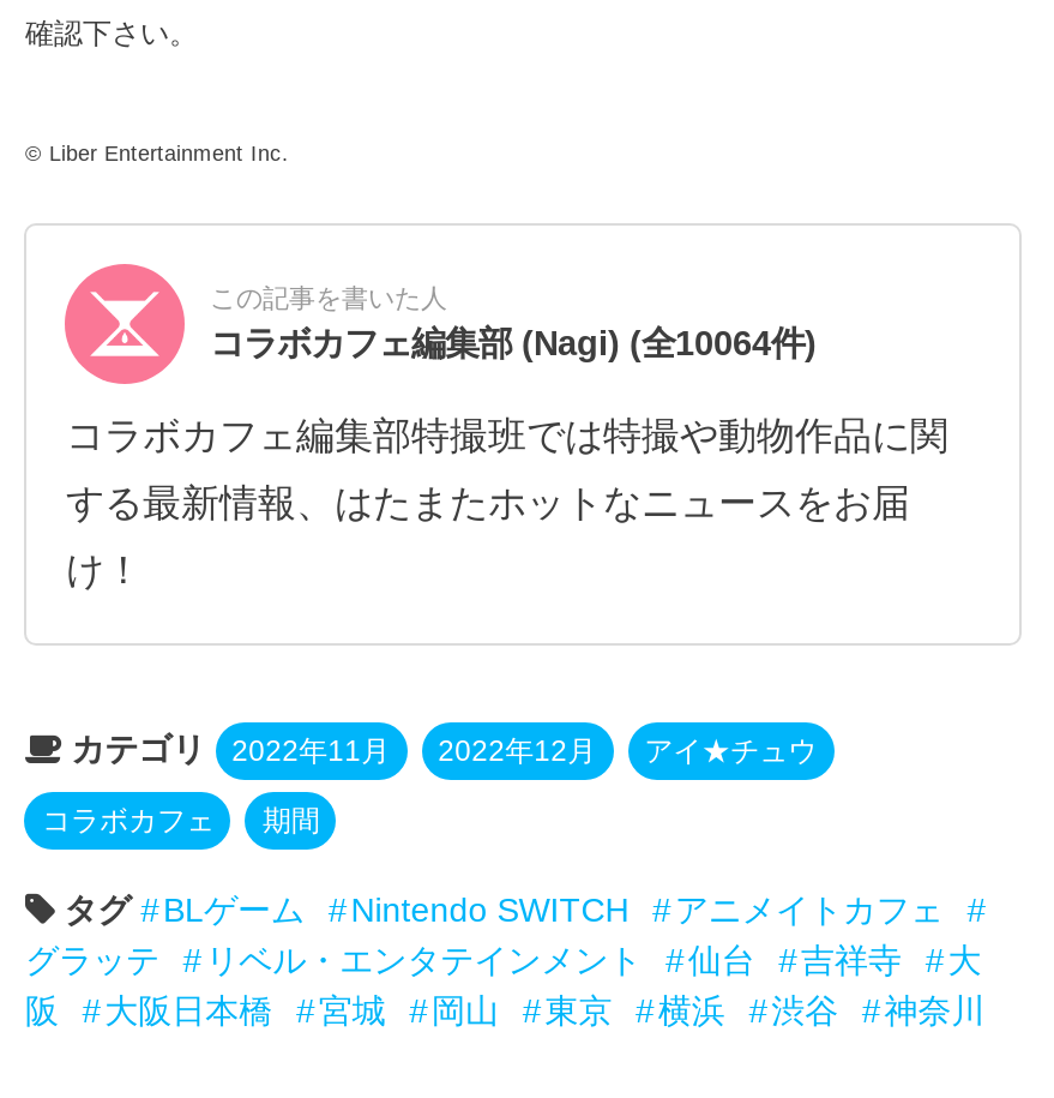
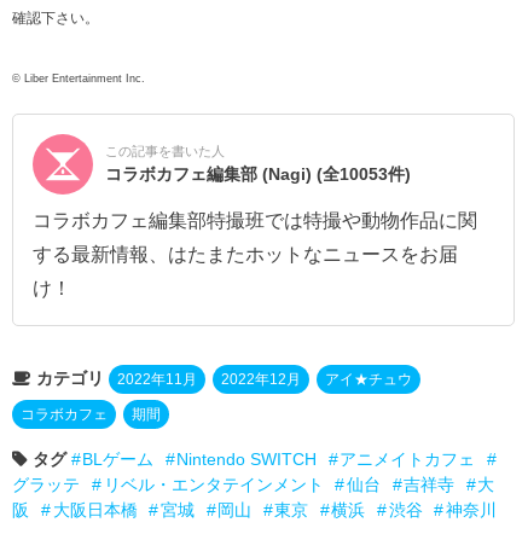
[210,325,817,363] コラボカフェ編集部 (Nagi) (全10064件) -> [106,165,411,184] コラボカフェ編集部 (Nagi) (全10053件)

